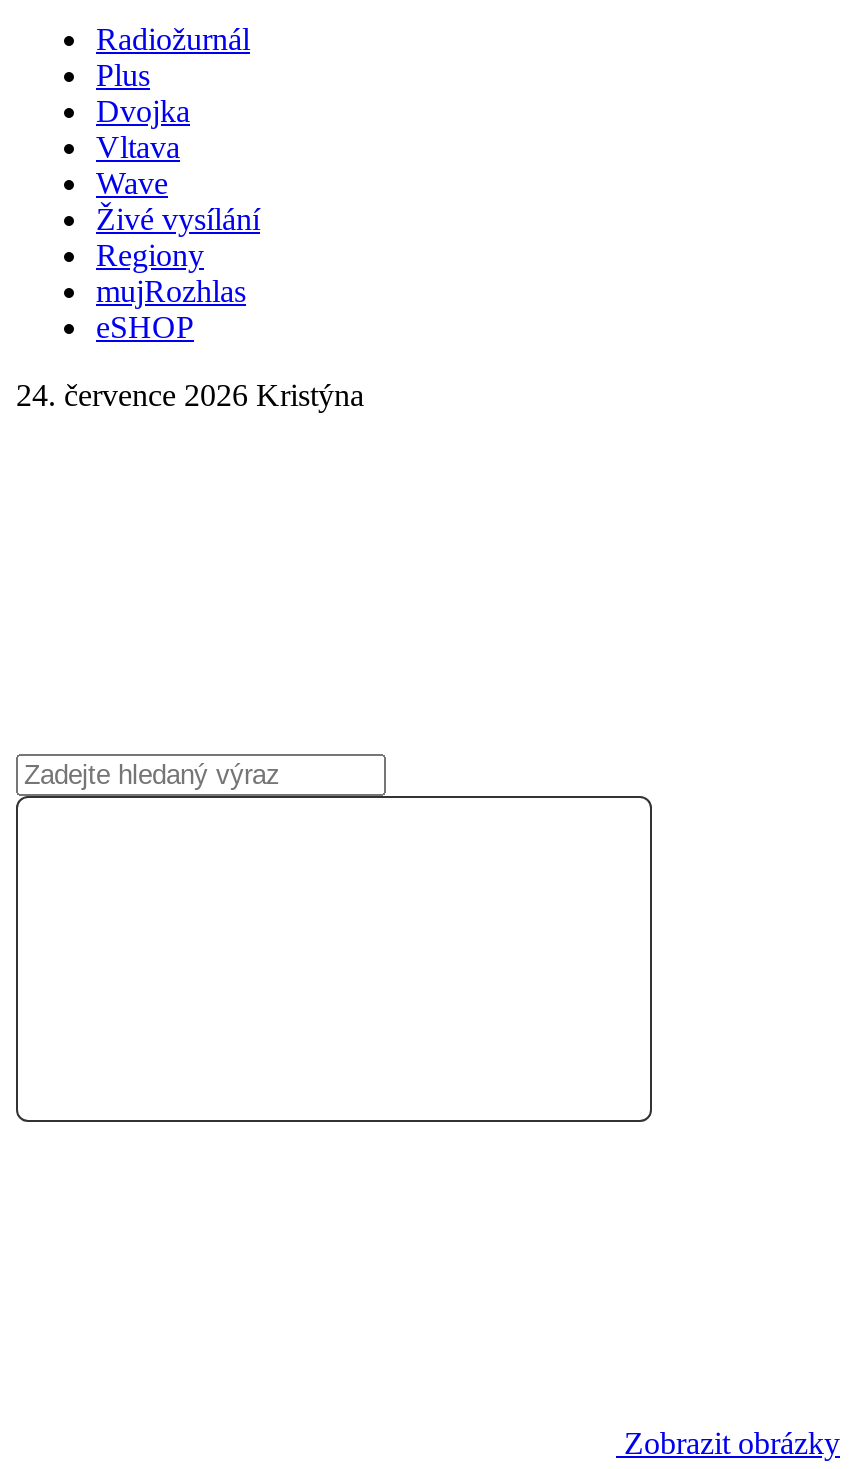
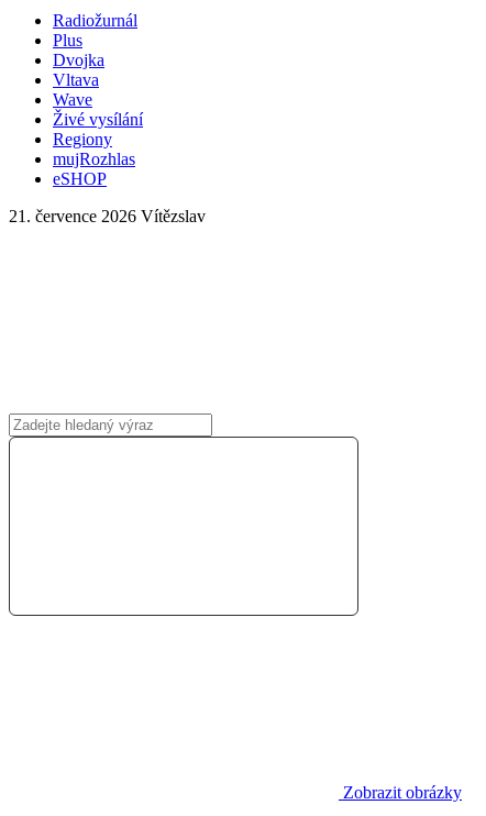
[16,378,364,412] 24. července 2026 Kristýna -> [9,207,206,225] 21. července 2026 Vítězslav

